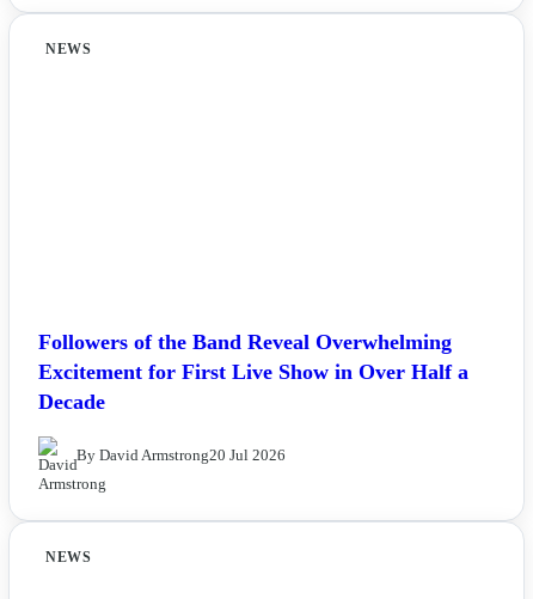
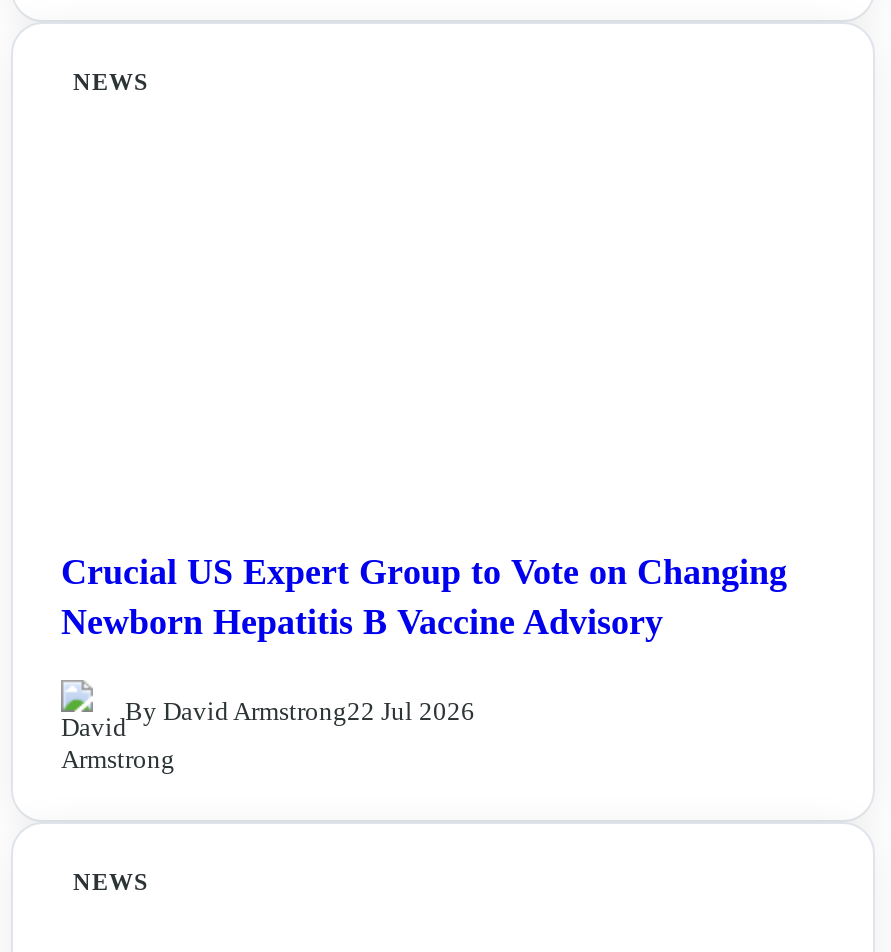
[38,329,468,413] Followers of the Band Reveal Overwhelming | Excitement for First Live Show in Over Half a | Decade -> [61,551,787,641] Crucial US Expert Group to Vote on Changing | Newborn Hepatitis B Vaccine Advisory
[76,445,286,463] By David Armstrong20 Jul 2026 -> [125,695,475,725] By David Armstrong22 Jul 2026

